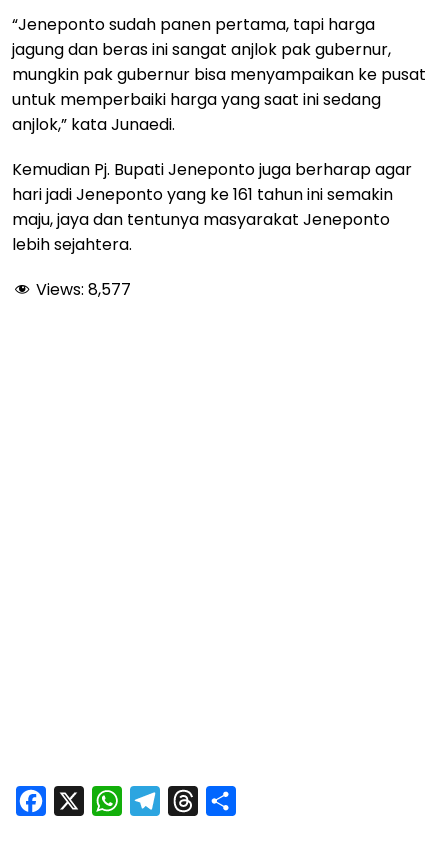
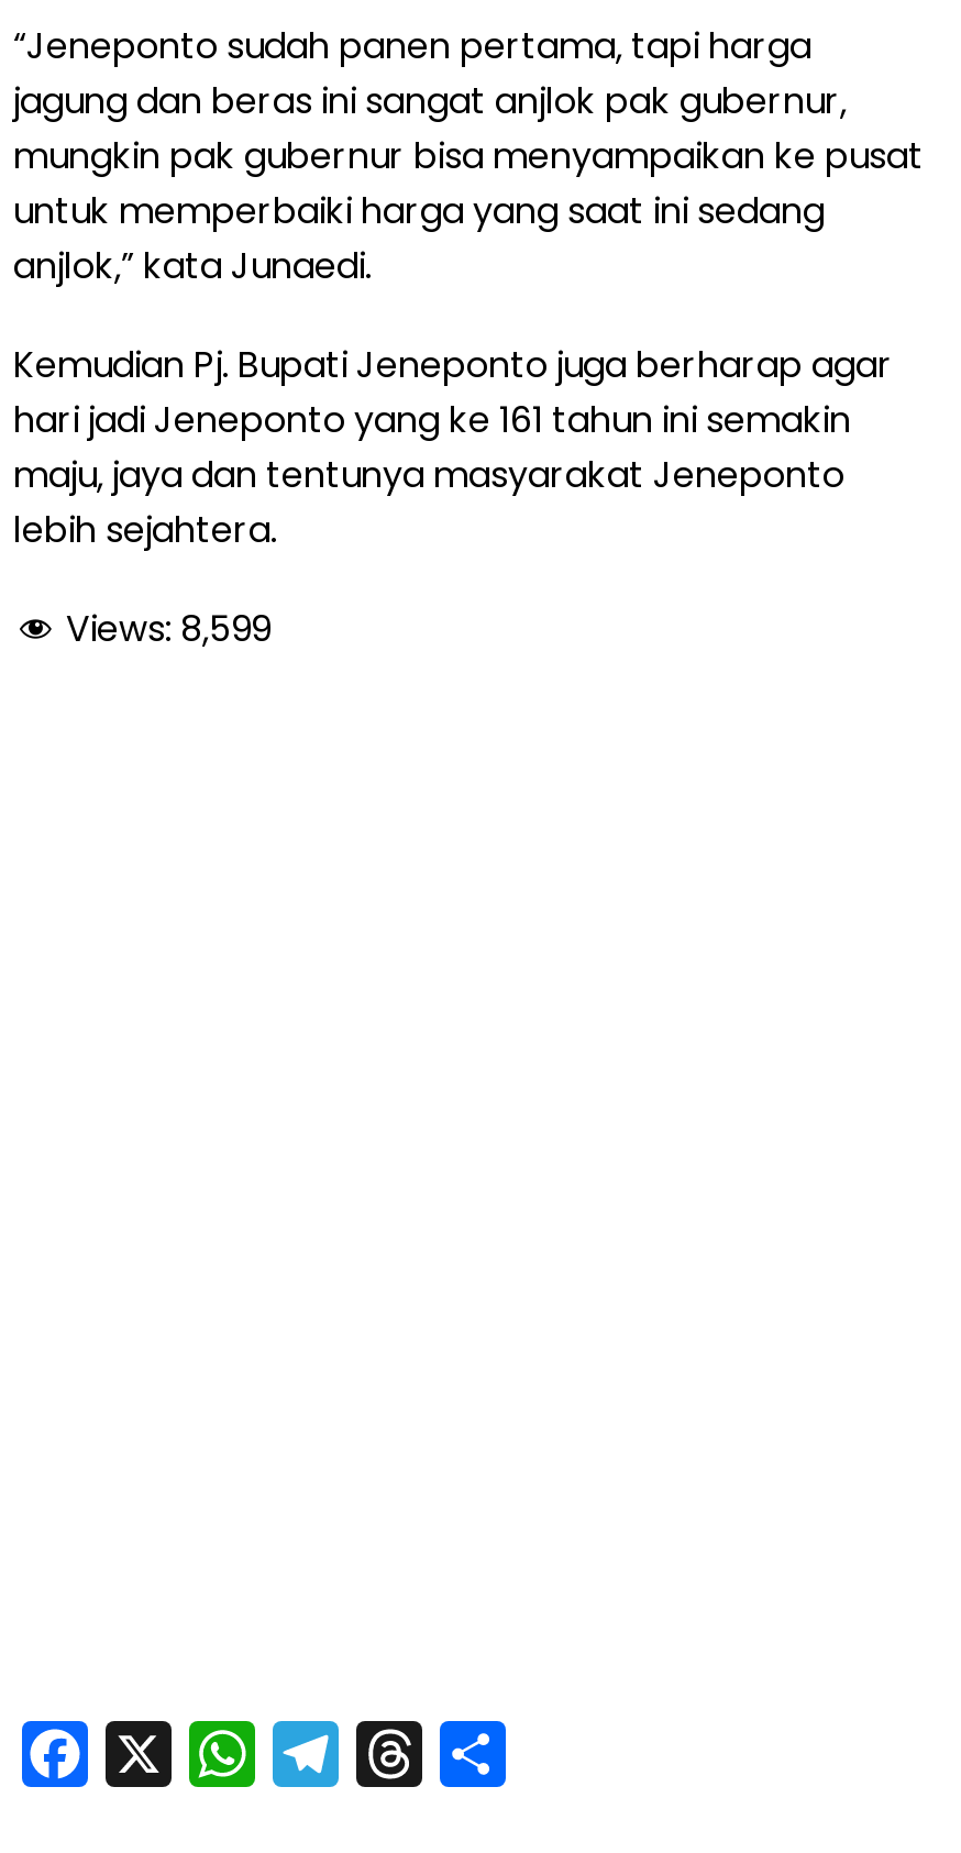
[36,278,131,301] Views: 8,577 -> [66,604,270,655] Views: 8,599

